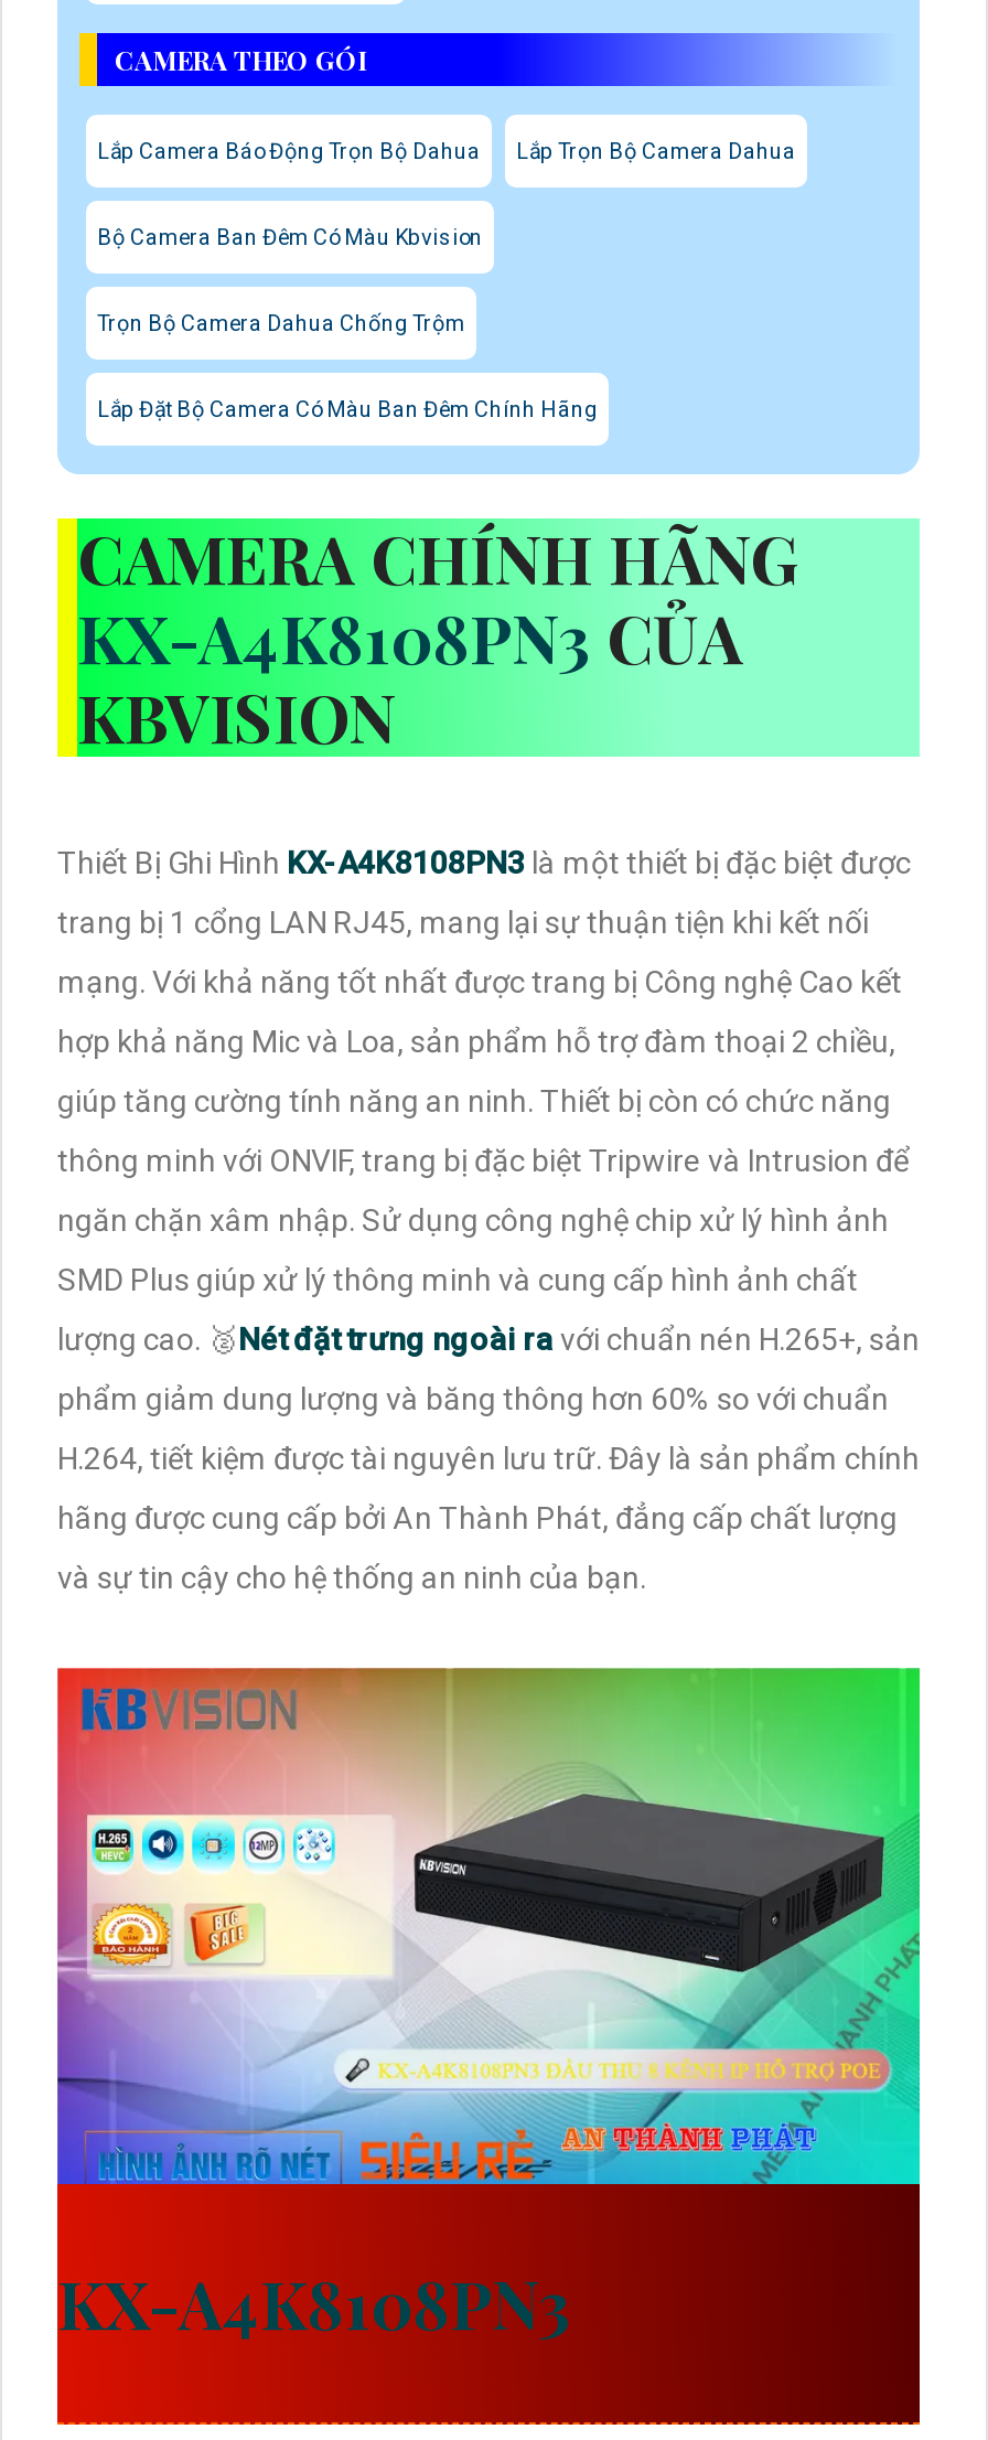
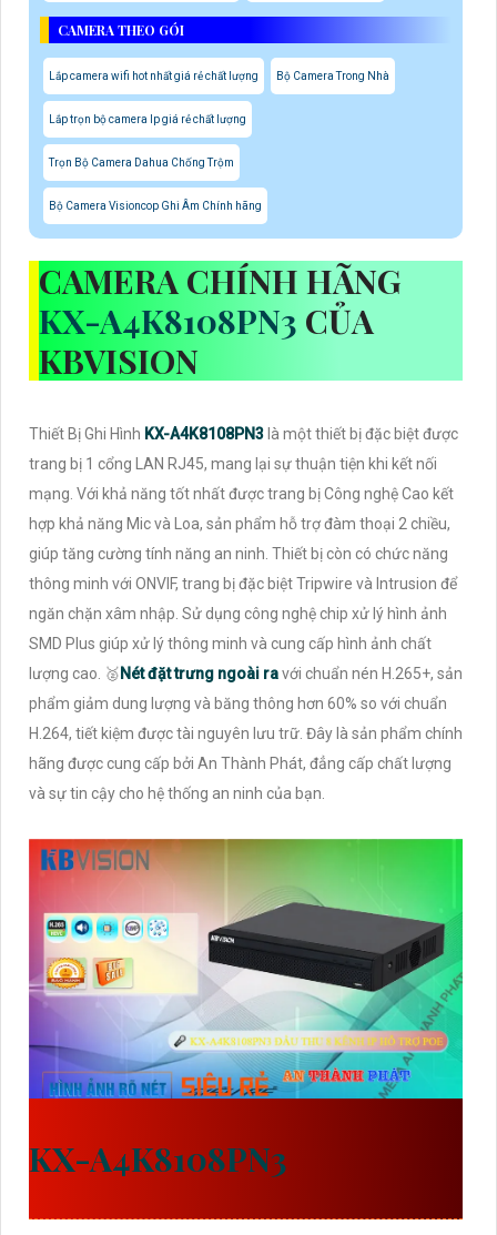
[97,139,796,163] Lắp Camera Báo Động Trọn Bộ Dahua | Lắp Trọn Bộ Camera Dahua -> [49,70,389,82] Lắp camera wifi hot nhất giá rẻ chất lượng | Bộ Camera Trong Nhà
[97,225,483,249] Bộ Camera Ban Đêm Có Màu Kbvision -> [49,113,246,125] Lắp trọn bộ camera Ip giá rẻ chất lượng
[97,397,598,421] Lắp Đặt Bộ Camera Có Màu Ban Đêm Chính Hãng -> [49,200,262,212] Bộ Camera Visioncop Ghi Âm Chính hãng

